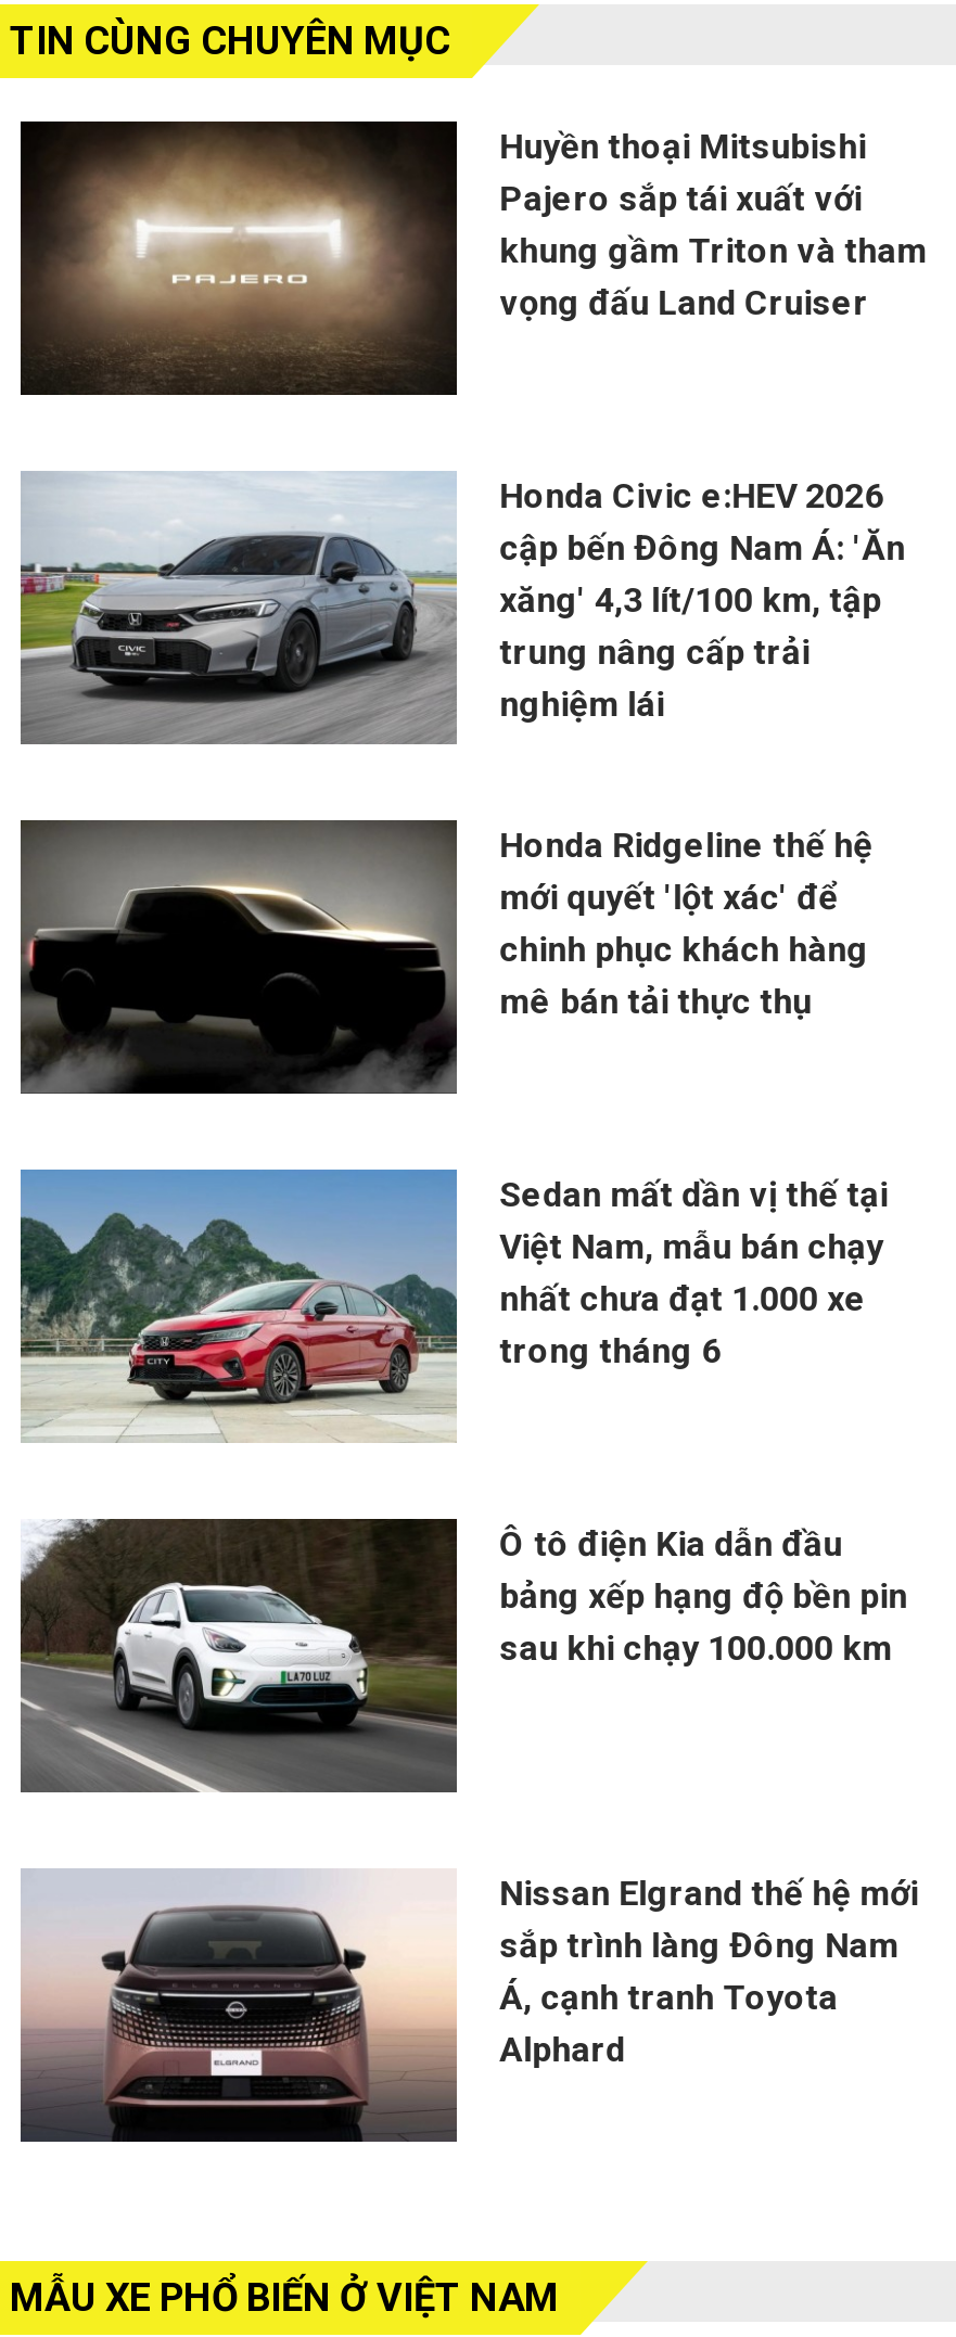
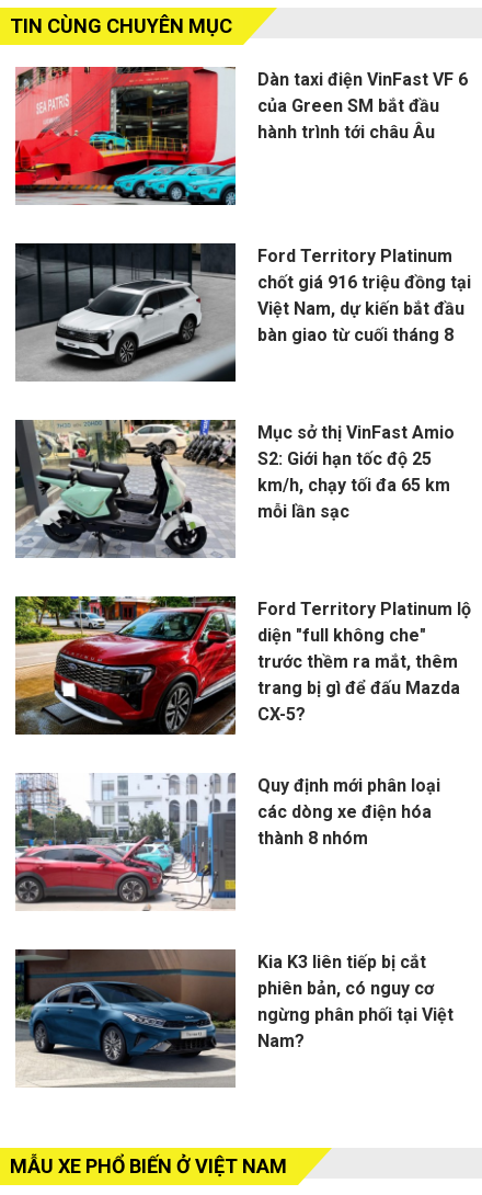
[18,119,927,397] [image] | Huyền thoại Mitsubishi | Pajero sắp tái xuất với | khung gầm Triton và tham | vọng đấu Land Cruiser -> [14,66,467,206] [image] | Dàn taxi điện VinFast VF 6 | của Green SM bắt đầu | hành trình tới châu Âu
[18,471,905,744] [image] | Honda Civic e:HEV 2026 | cập bến Đông Nam Á: 'Ăn | xăng' 4,3 lít/100 km, tập | trung nâng cấp trải | nghiệm lái -> [14,242,471,382] [image] | Ford Territory Platinum | chốt giá 916 triệu đồng tại | Việt Nam, dự kiến bắt đầu | bàn giao từ cuối tháng 8
[18,820,873,1096] [image] | Honda Ridgeline thế hệ | mới quyết 'lột xác' để | chinh phục khách hàng | mê bán tải thực thụ -> [15,419,454,559] [image] | Mục sở thị VinFast Amio | S2: Giới hạn tốc độ 25 | km/h, chạy tối đa 65 km | mỗi lần sạc
[18,1167,888,1443] [image] | Sedan mất dần vị thế tại | Việt Nam, mẫu bán chạy | nhất chưa đạt 1.000 xe | trong tháng 6 -> [14,595,471,736] [image] | Ford Territory Platinum lộ | diện "full không che" | trước thềm ra mắt, thêm | trang bị gì để đấu Mazda | CX-5?
[18,1517,907,1795] [image] | Ô tô điện Kia dẫn đầu | bảng xếp hạng độ bền pin | sau khi chạy 100.000 km -> [15,773,440,911] [image] | Quy định mới phân loại | các dòng xe điện hóa | thành 8 nhóm
[18,1868,918,2144] [image] | Nissan Elgrand thế hệ mới | sắp trình làng Đông Nam | Á, cạnh tranh Toyota | Alphard -> [14,948,453,1088] [image] | Kia K3 liên tiếp bị cắt | phiên bản, có nguy cơ | ngừng phân phối tại Việt | Nam?

